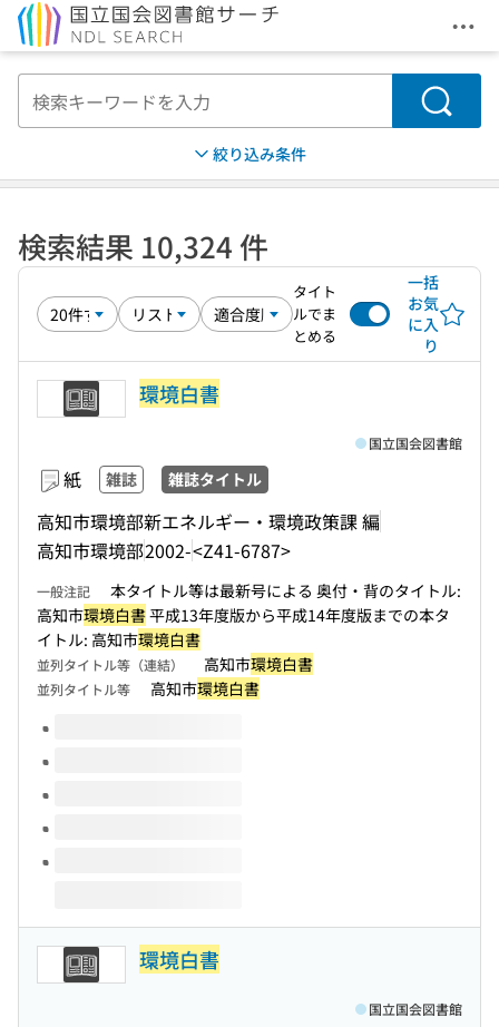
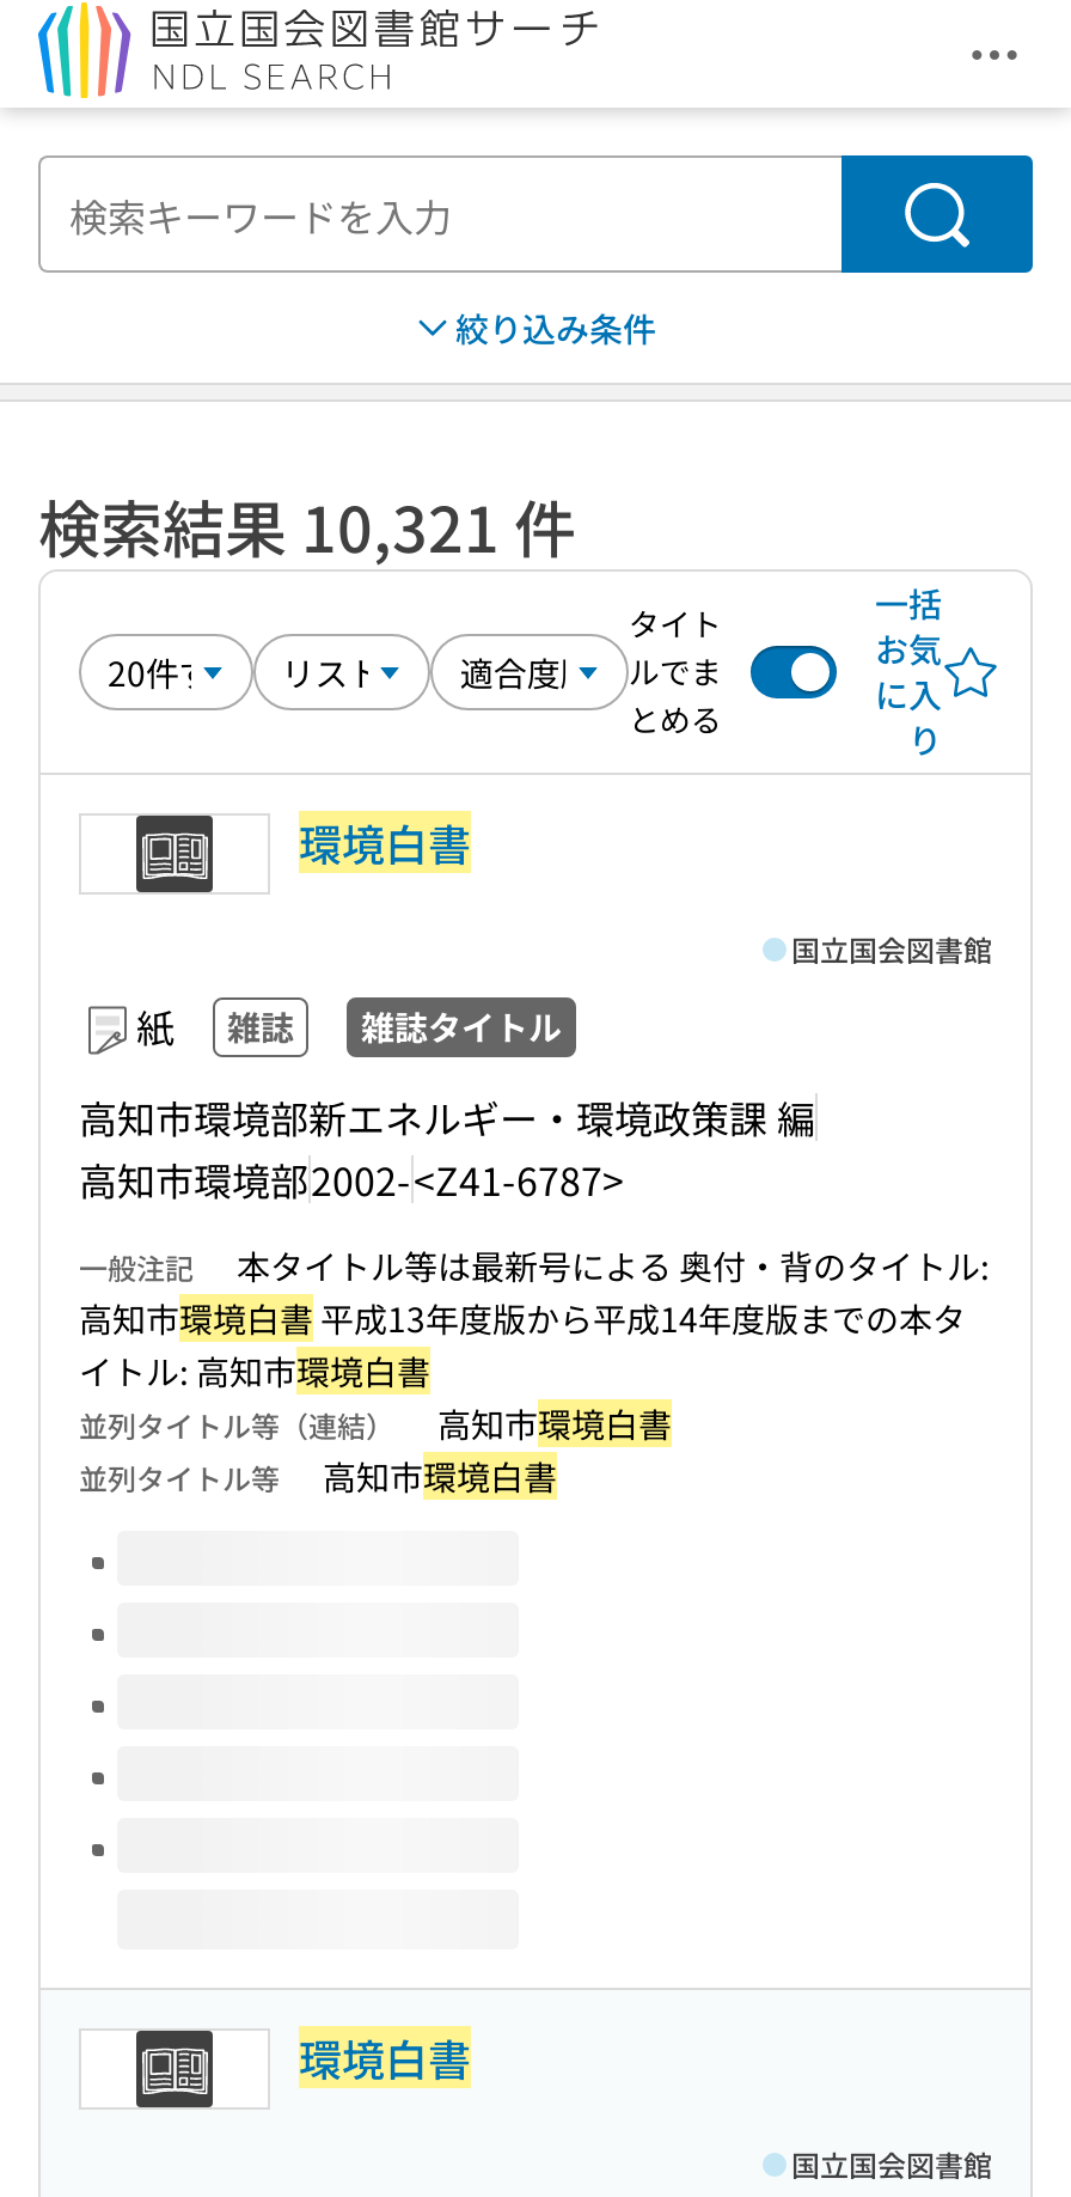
[18,225,268,266] 検索結果 10,324 件 -> [38,481,576,569] 検索結果 10,321 件

